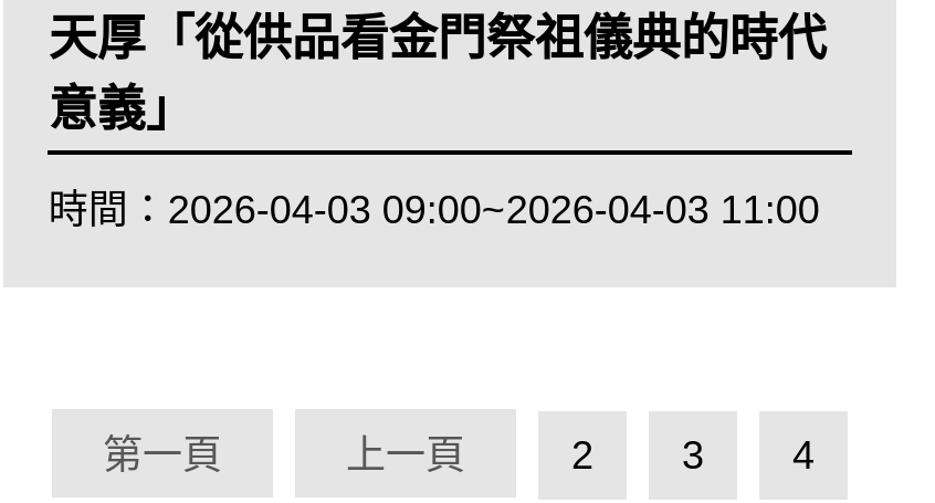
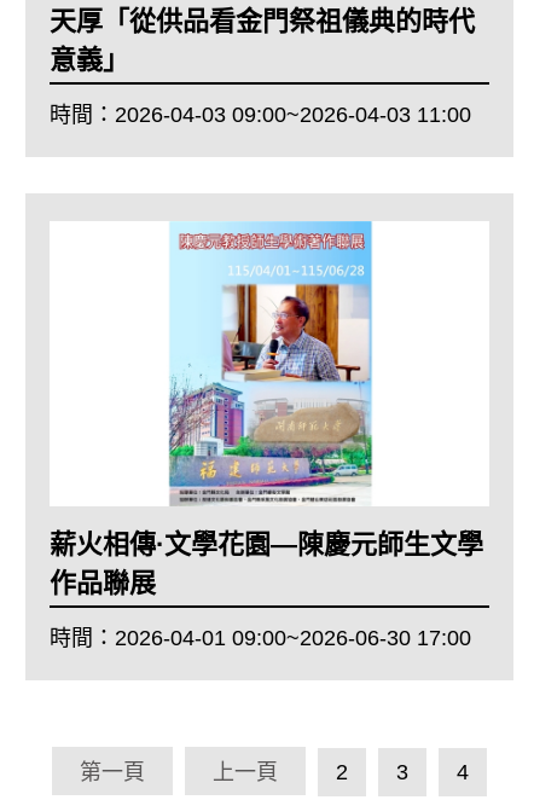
none -> [50,220,484,650] [image] | 薪火相傳·文學花園—陳慶元師生文學 | 作品聯展 | 時間：2026-04-01 09:00~2026-06-30 17:00

